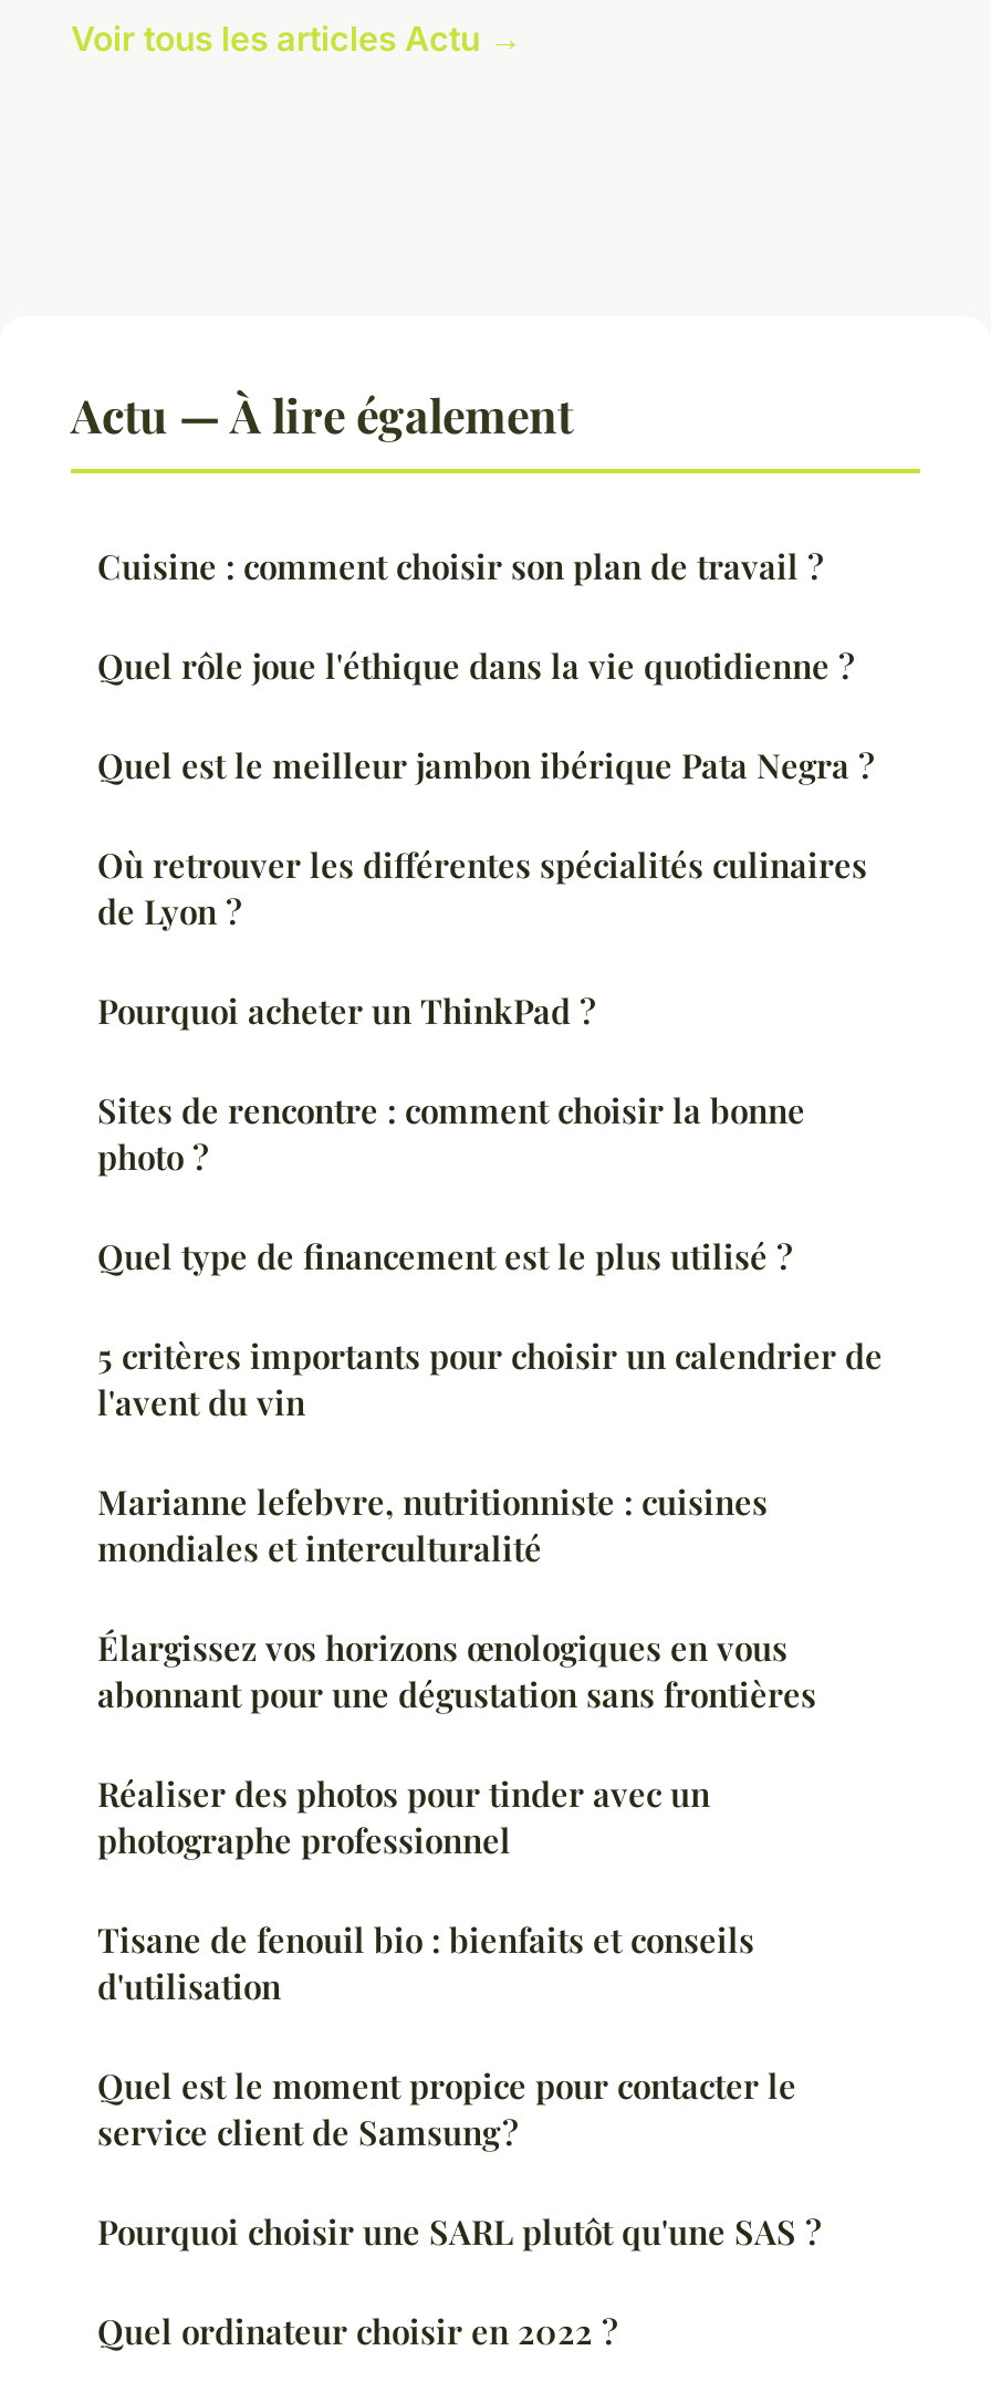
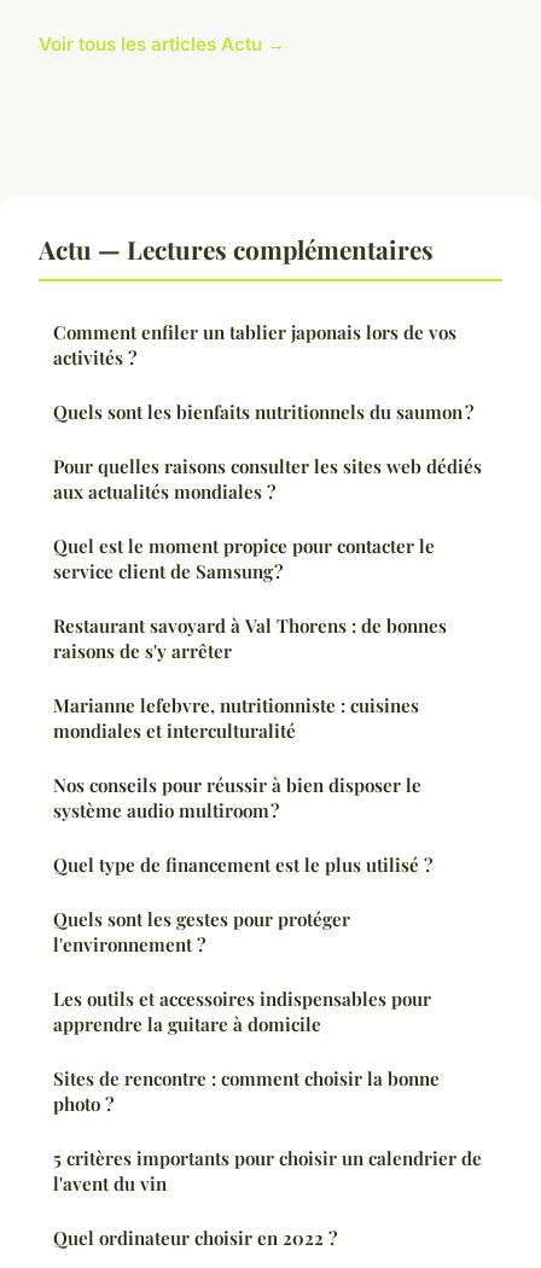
[71,384,874,2009] Actu — À lire également | Cuisine : comment choisir son plan de travail ? | Quel rôle joue l'éthique dans la vie quotidienne ? | Quel est le meilleur jambon ibérique Pata Negra ? | Où retrouver les différentes spécialités culinaires | de Lyon ? | Pourquoi acheter un ThinkPad ? | Élargissez vos horizons œnologiques en vous | abonnant pour une dégustation sans frontières | Réaliser des photos pour tinder avec un | photographe professionnel | Tisane de fenouil bio : bienfaits et conseils | d'utilisation -> [39,232,482,504] Actu — Lectures complémentaires | Comment enfiler un tablier japonais lors de vos | activités ? | Quels sont les bienfaits nutritionnels du saumon ? | Pour quelles raisons consulter les sites web dédiés | aux actualités mondiales ?
moved [97,1089,883,1425] -> [53,1067,482,1196]: Sites de rencontre : comment choisir la bonne | photo ? | 5 critères importants pour choisir un calendrier de | l'avent du vin
moved [97,1235,792,1279] -> [53,853,432,877]: Quel type de financement est le plus utilisé ?
moved [97,1481,768,1571] -> [53,694,419,743]: Marianne lefebvre, nutritionniste : cuisines | mondiales et interculturalité
moved [97,2064,796,2155] -> [53,534,435,584]: Quel est le moment propice pour contacter le | service client de Samsung ?
[97,2210,821,2255] Pourquoi choisir une SARL plutôt qu'une SAS ? -> [53,614,447,1037] Restaurant savoyard à Val Thorens : de bonnes | raisons de s'y arrêter | Nos conseils pour réussir à bien disposer le | système audio multiroom ? | Quels sont les gestes pour protéger | l'environnement ? | Les outils et accessoires indispensables pour | apprendre la guitare à domicile

